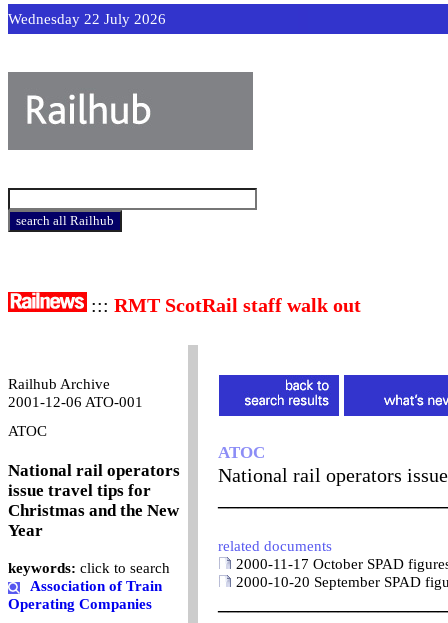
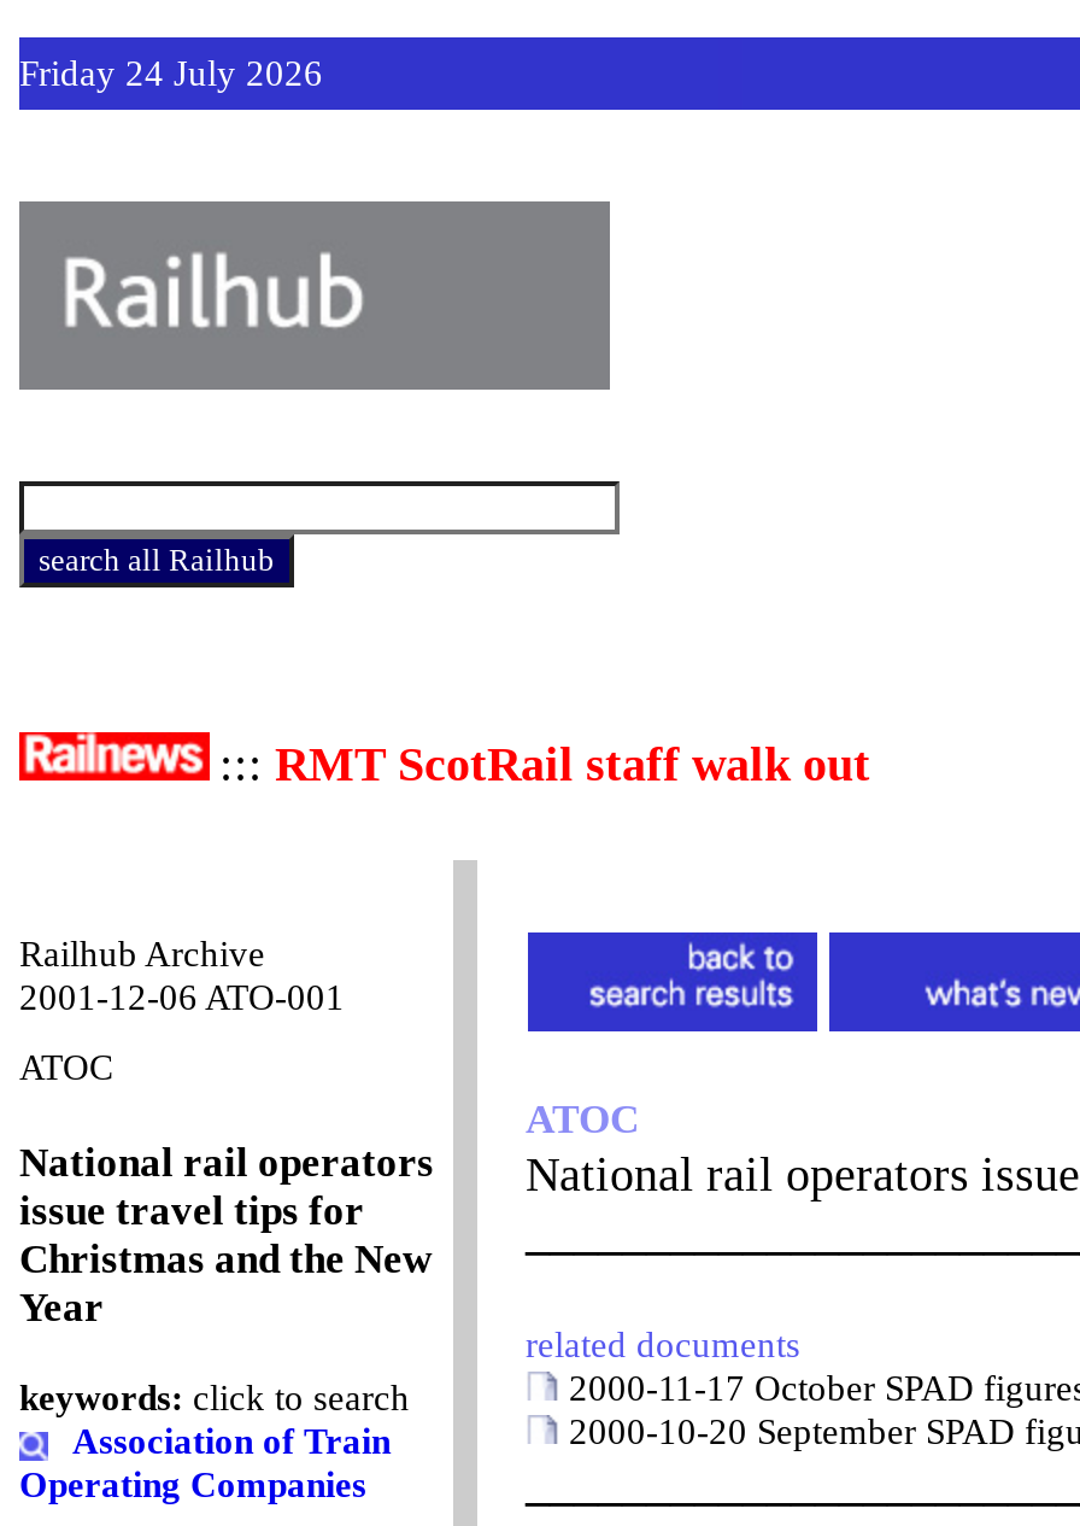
[8,11,166,27] Wednesday 22 July 2026 -> [19,54,323,93] Friday 24 July 2026

